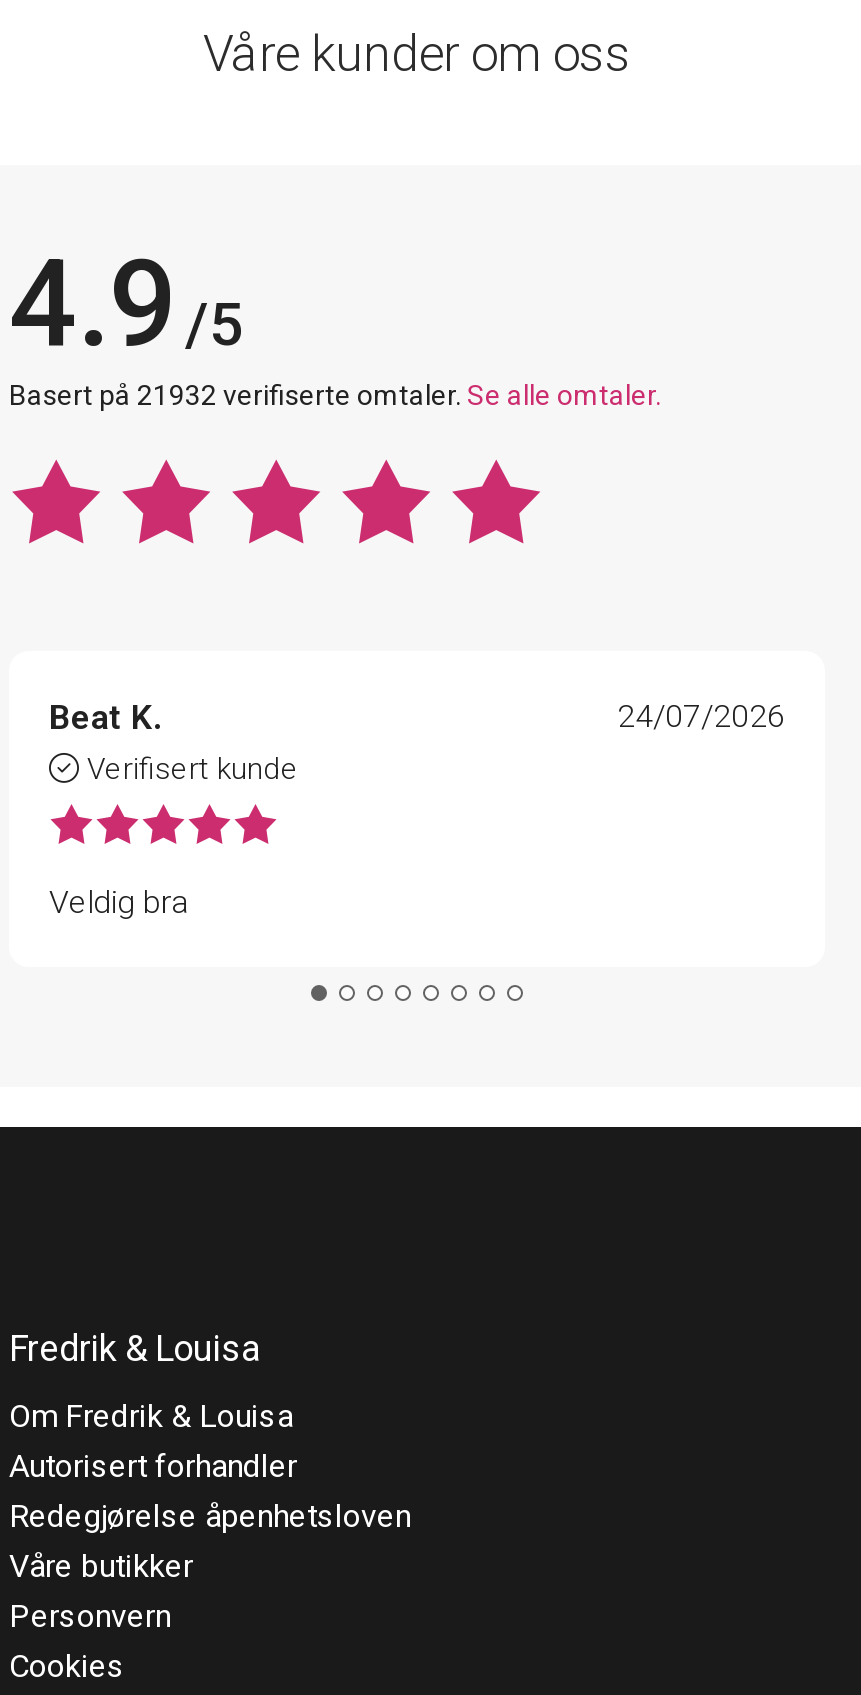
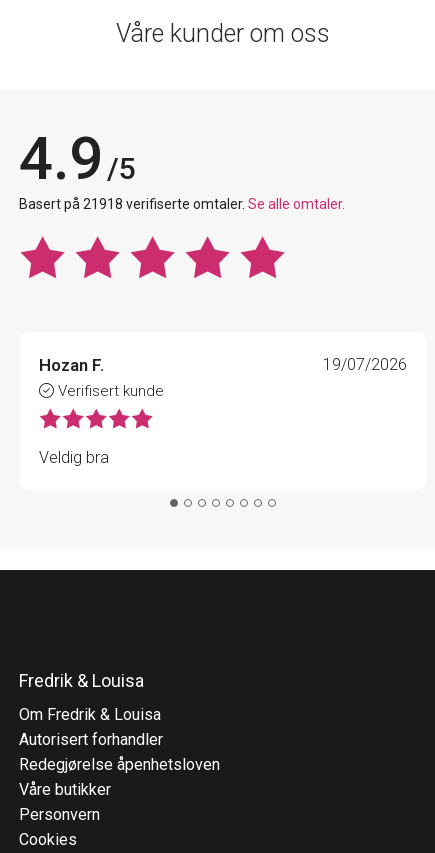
[9,380,661,412] Basert på 21932 verifiserte omtaler. Se alle omtaler. -> [19,195,345,211] Basert på 21918 verifiserte omtaler. Se alle omtaler.
[49,698,161,738] Beat K. -> [39,354,104,374] Hozan F.
[617,698,785,736] 24/07/2026 -> [323,354,407,373] 19/07/2026

